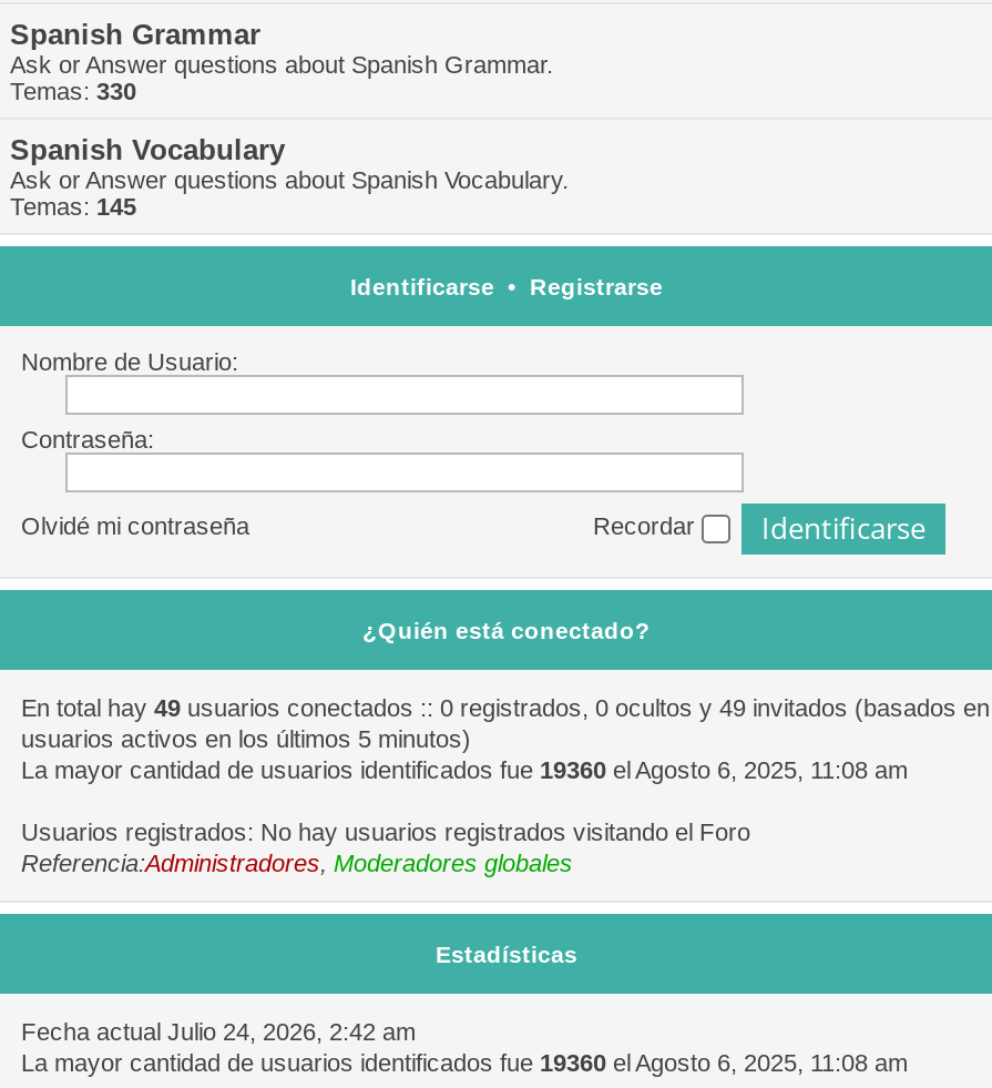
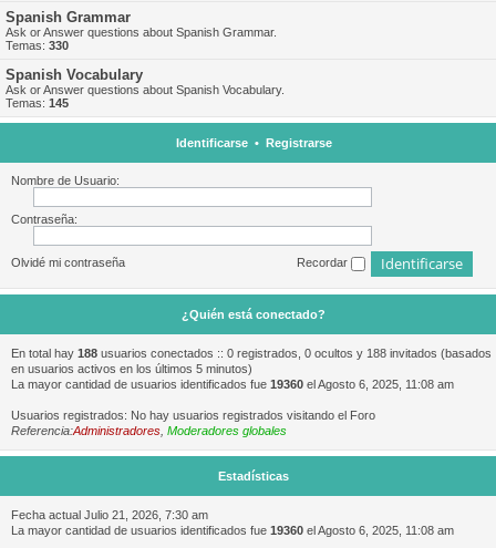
[21,694,990,752] En total hay 49 usuarios conectados :: 0 registrados, 0 ocultos y 49 invitados (basados en | usuarios activos en los últimos 5 minutos) -> [11,347,492,375] En total hay 188 usuarios conectados :: 0 registrados, 0 ocultos y 188 invitados (basados | en usuarios activos en los últimos 5 minutos)
[21,1018,416,1045] Fecha actual Julio 24, 2026, 2:42 am -> [11,508,208,521] Fecha actual Julio 21, 2026, 7:30 am

